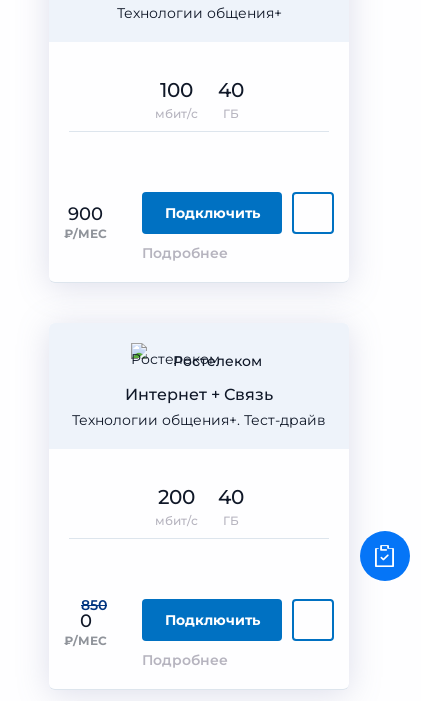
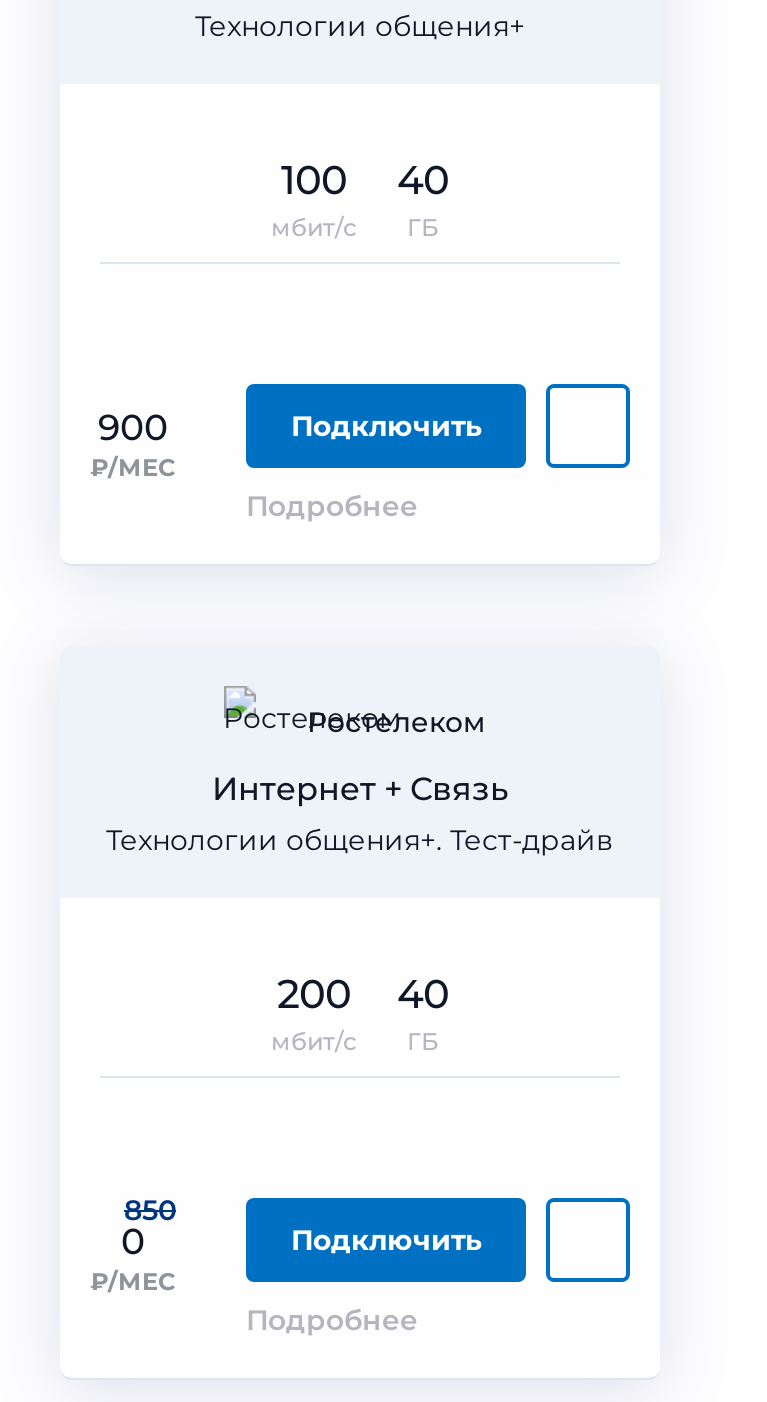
[359,530,411,582] [image] -> none

